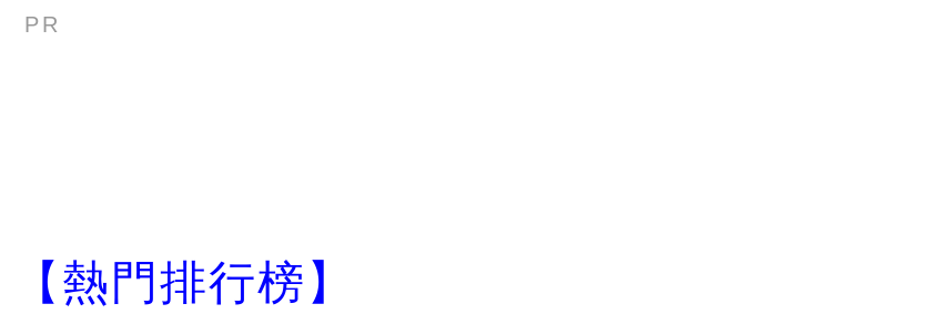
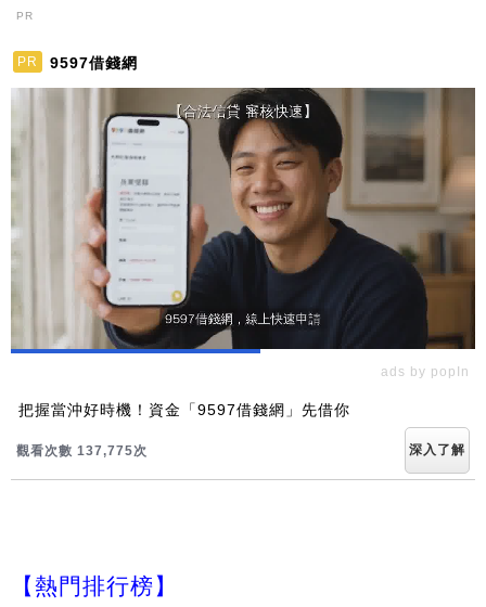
none -> [10,87,476,459] [image] | ads by popIn | 把握當沖好時機！資金「9597借錢網」先借你 | 觀看次數 137,775次 | 深入了解
none -> [17,54,138,71] PR | 9597借錢網

